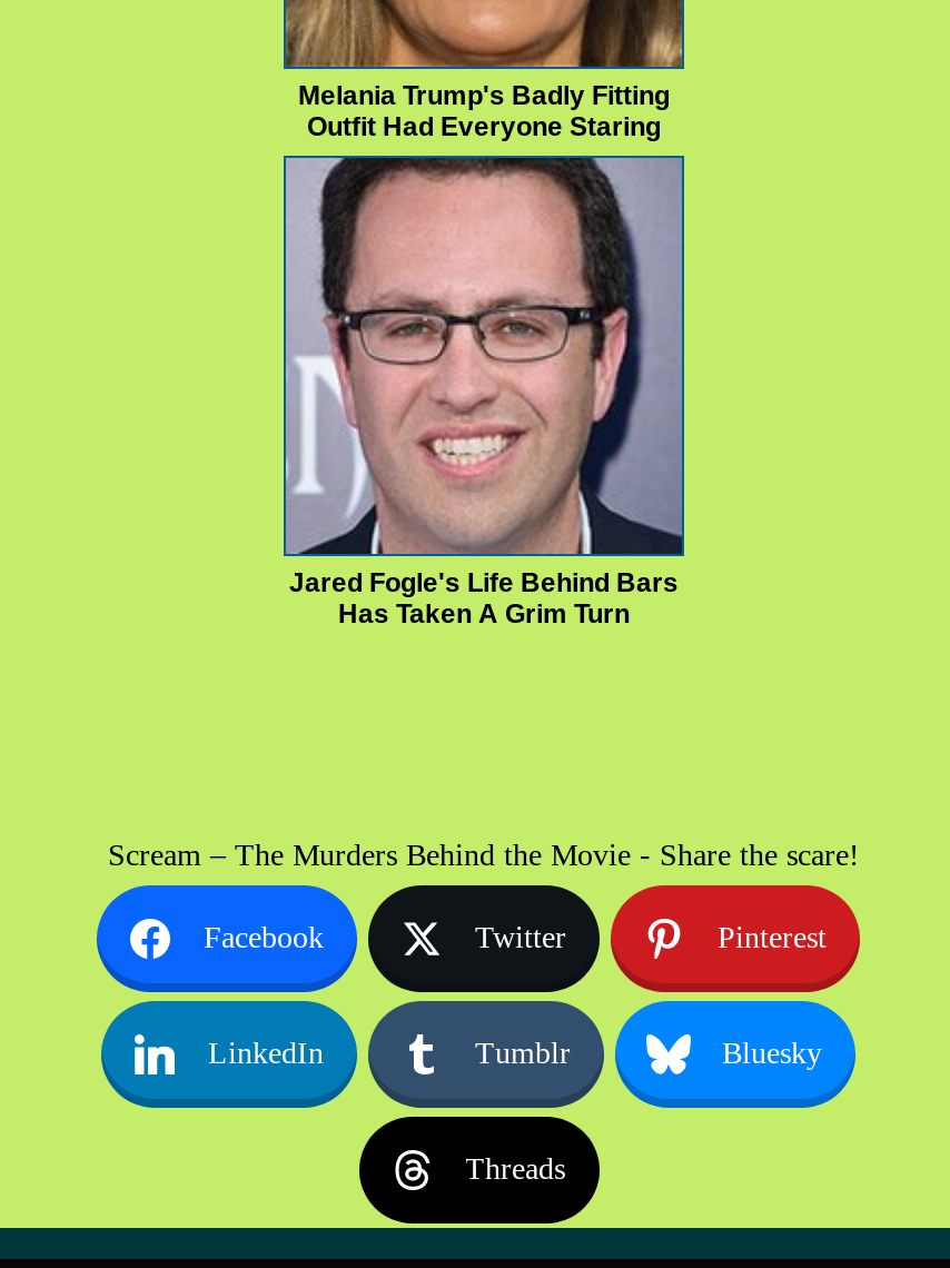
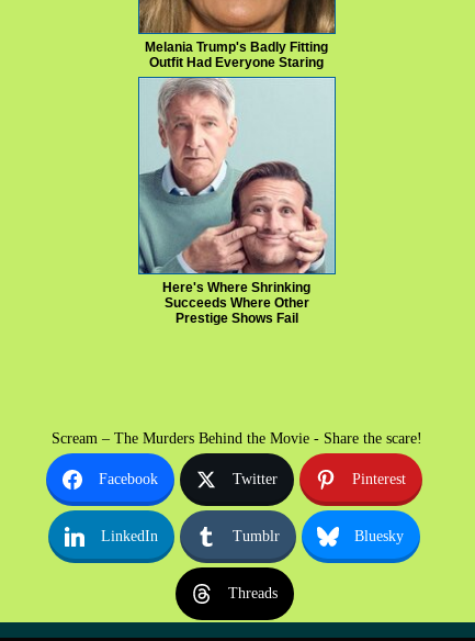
[286,156,684,630] [image] | Jared Fogle's Life Behind Bars | Has Taken A Grim Turn -> [138,77,335,326] [image] | Here's Where Shrinking | Succeeds Where Other | Prestige Shows Fail

